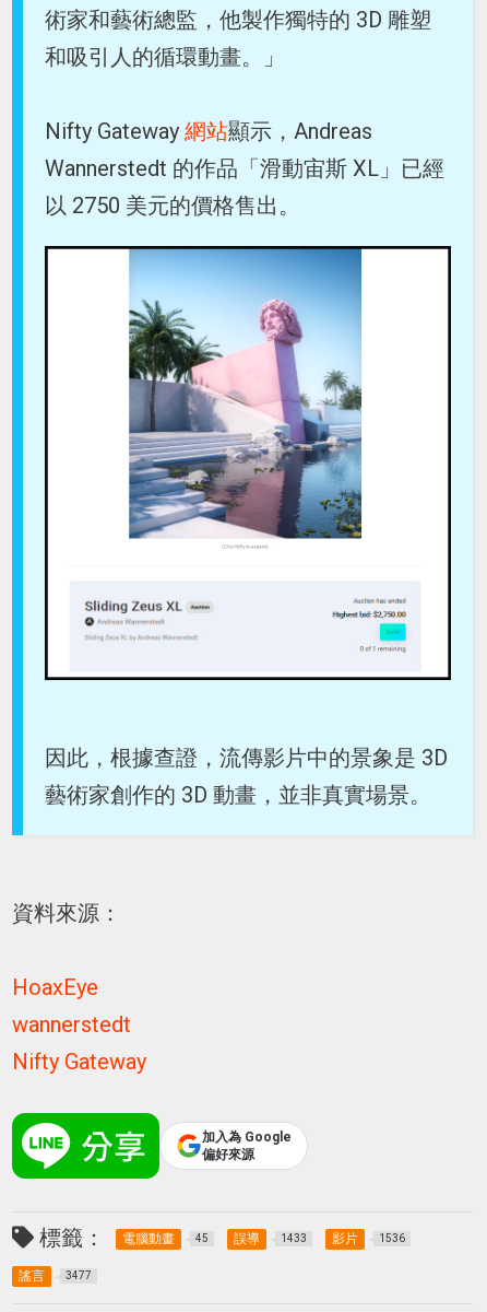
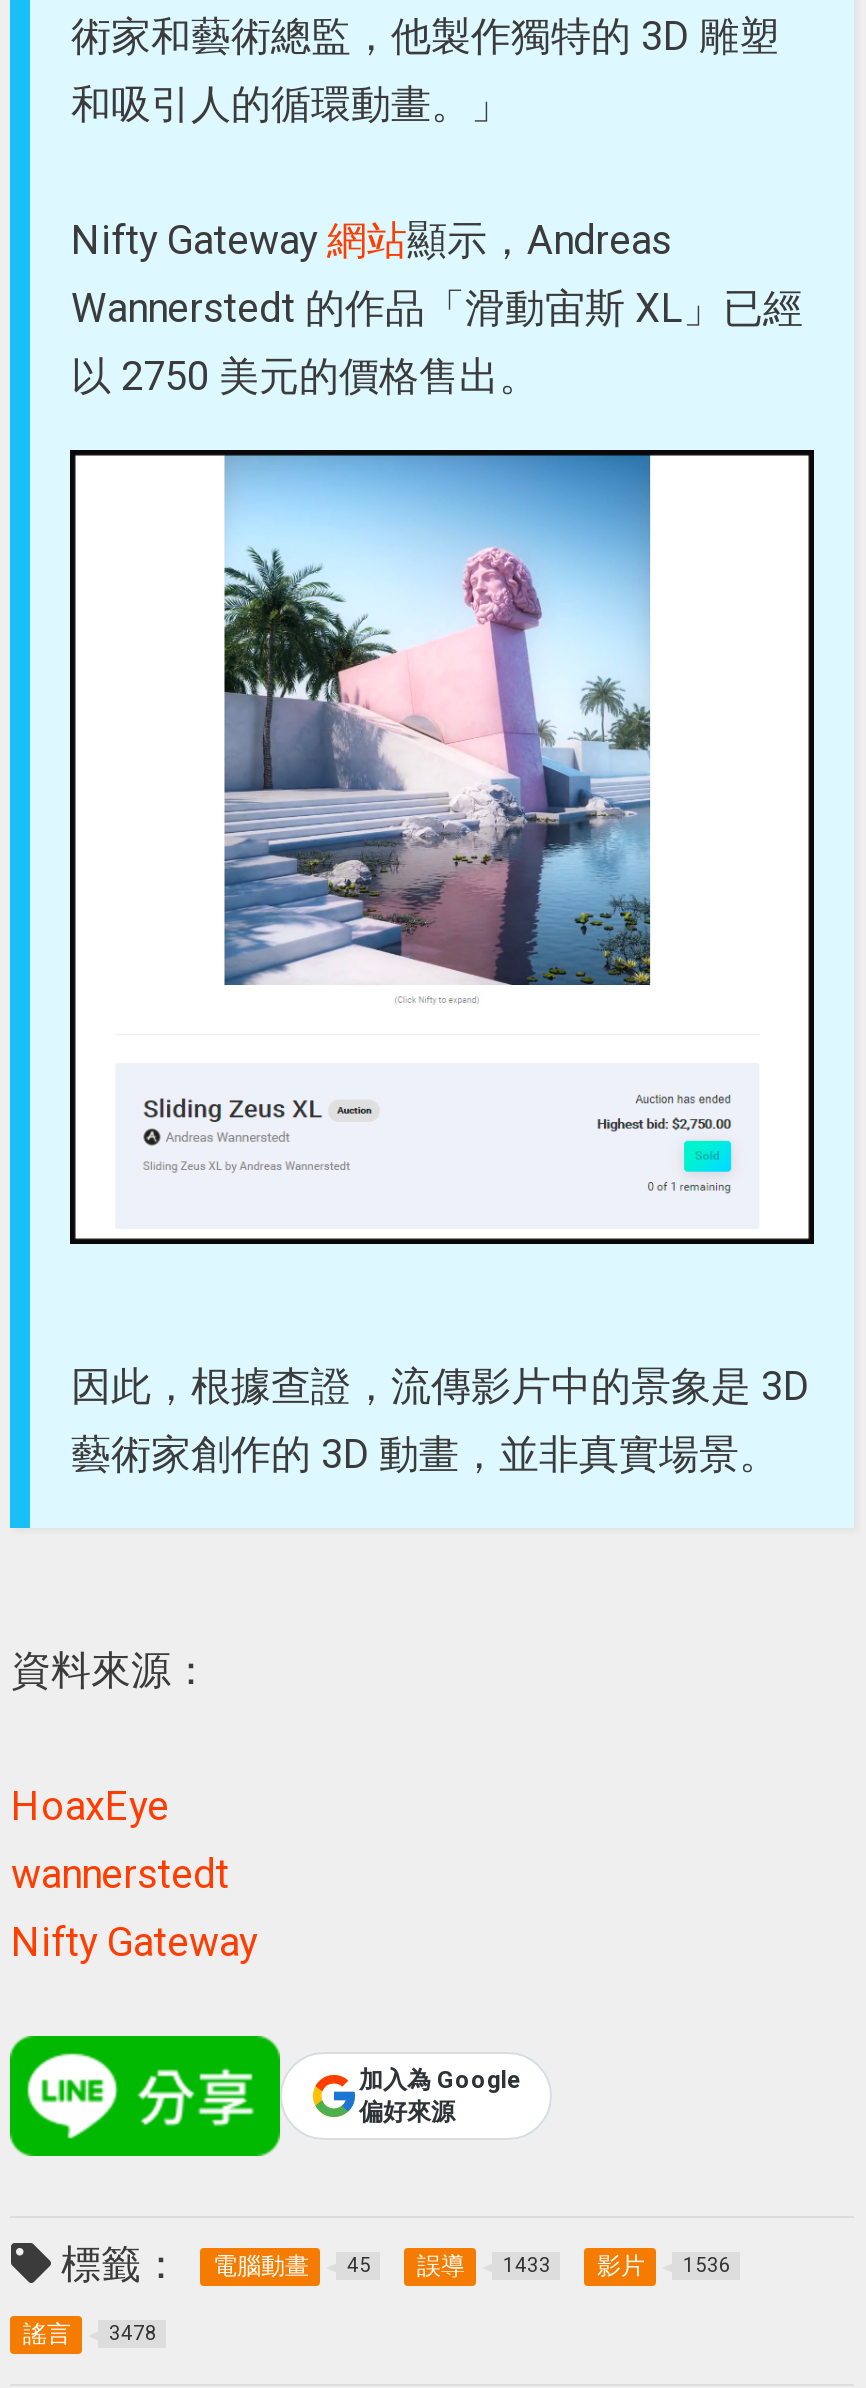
[19,1268,92,1284] 謠言 3477 -> [23,2320,157,2348] 謠言 3478

